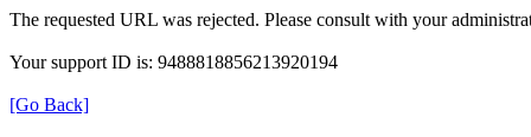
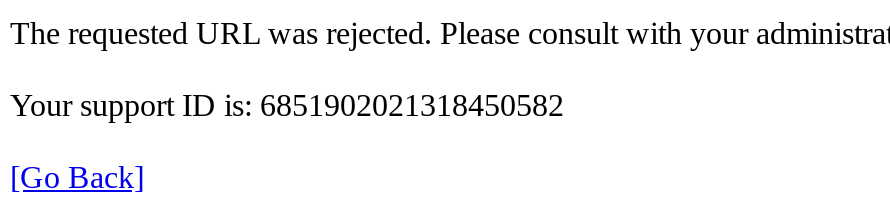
[9,52,338,72] Your support ID is: 9488818856213920194 -> [10,88,564,122] Your support ID is: 6851902021318450582

